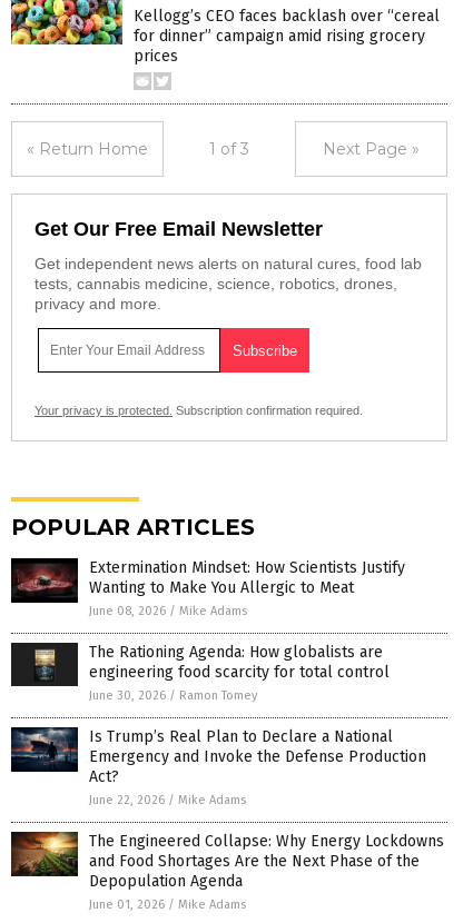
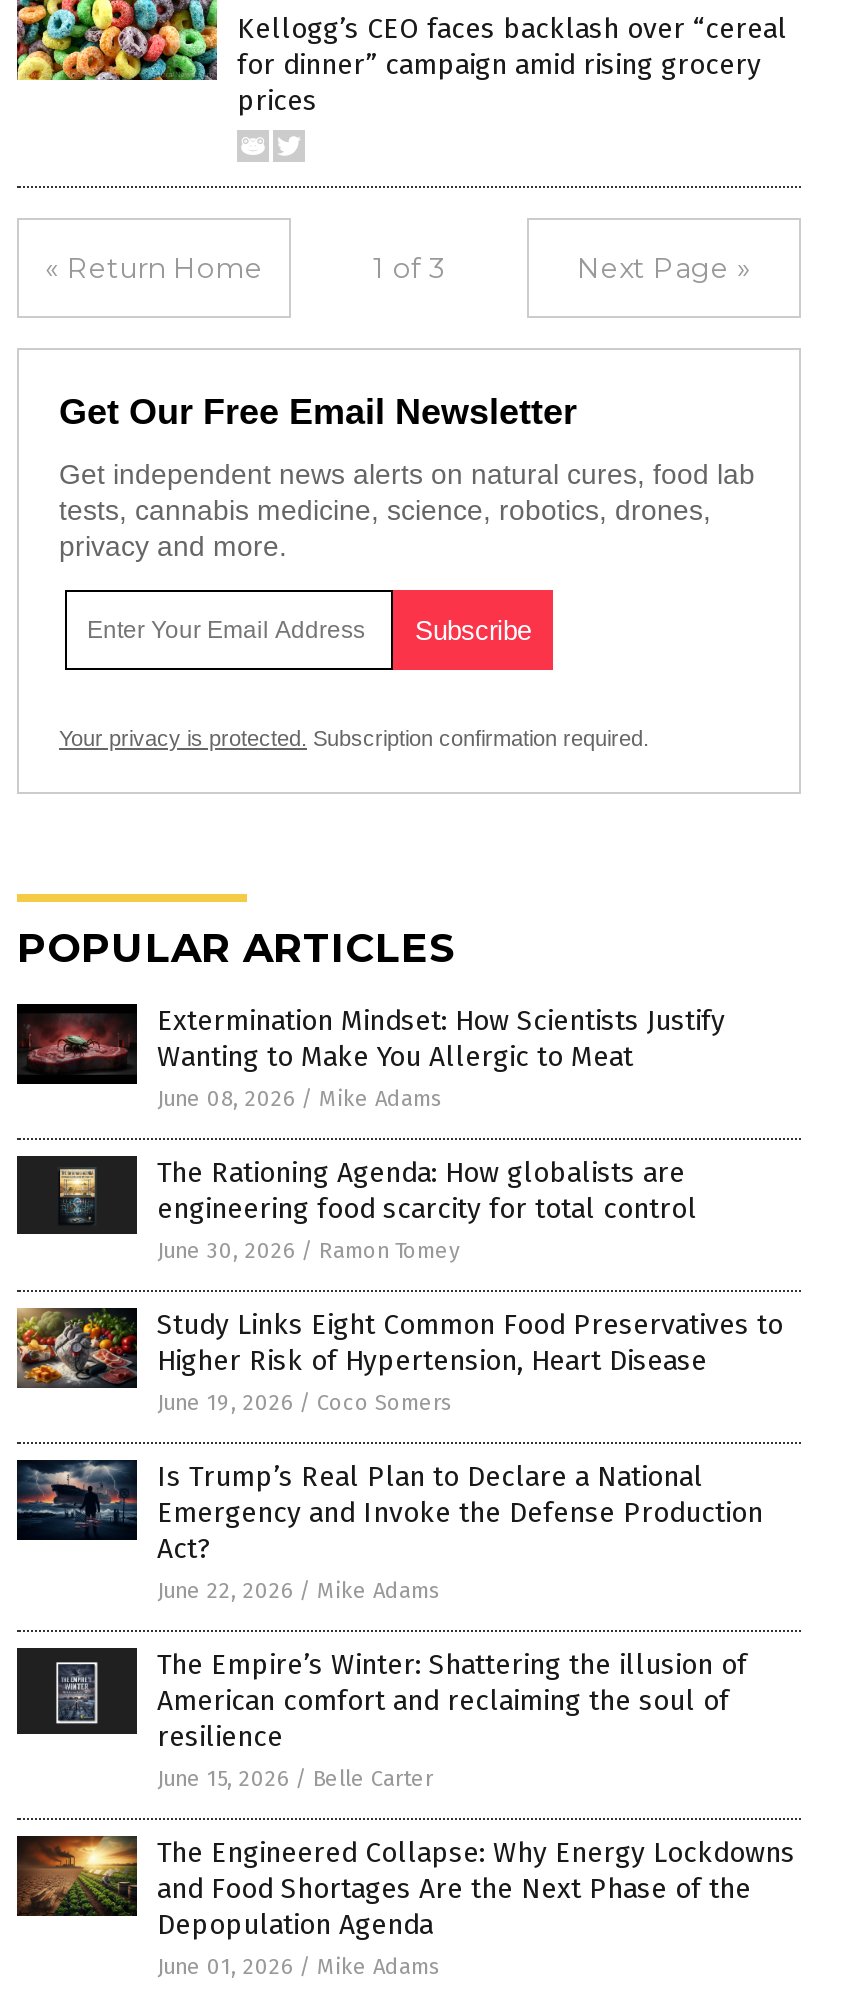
none -> [15,1306,783,1416] [image] | Study Links Eight Common Food Preservatives to | Higher Risk of Hypertension, Heart Disease | June 19, 2026 / Coco Somers
none -> [15,1648,747,1792] [image] | The Empire’s Winter: Shattering the illusion of | American comfort and reclaiming the soul of | resilience | June 15, 2026 / Belle Carter

